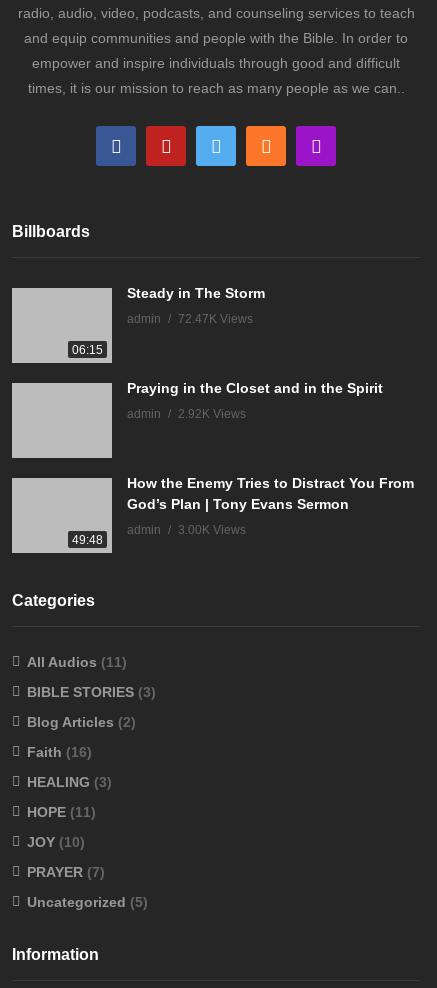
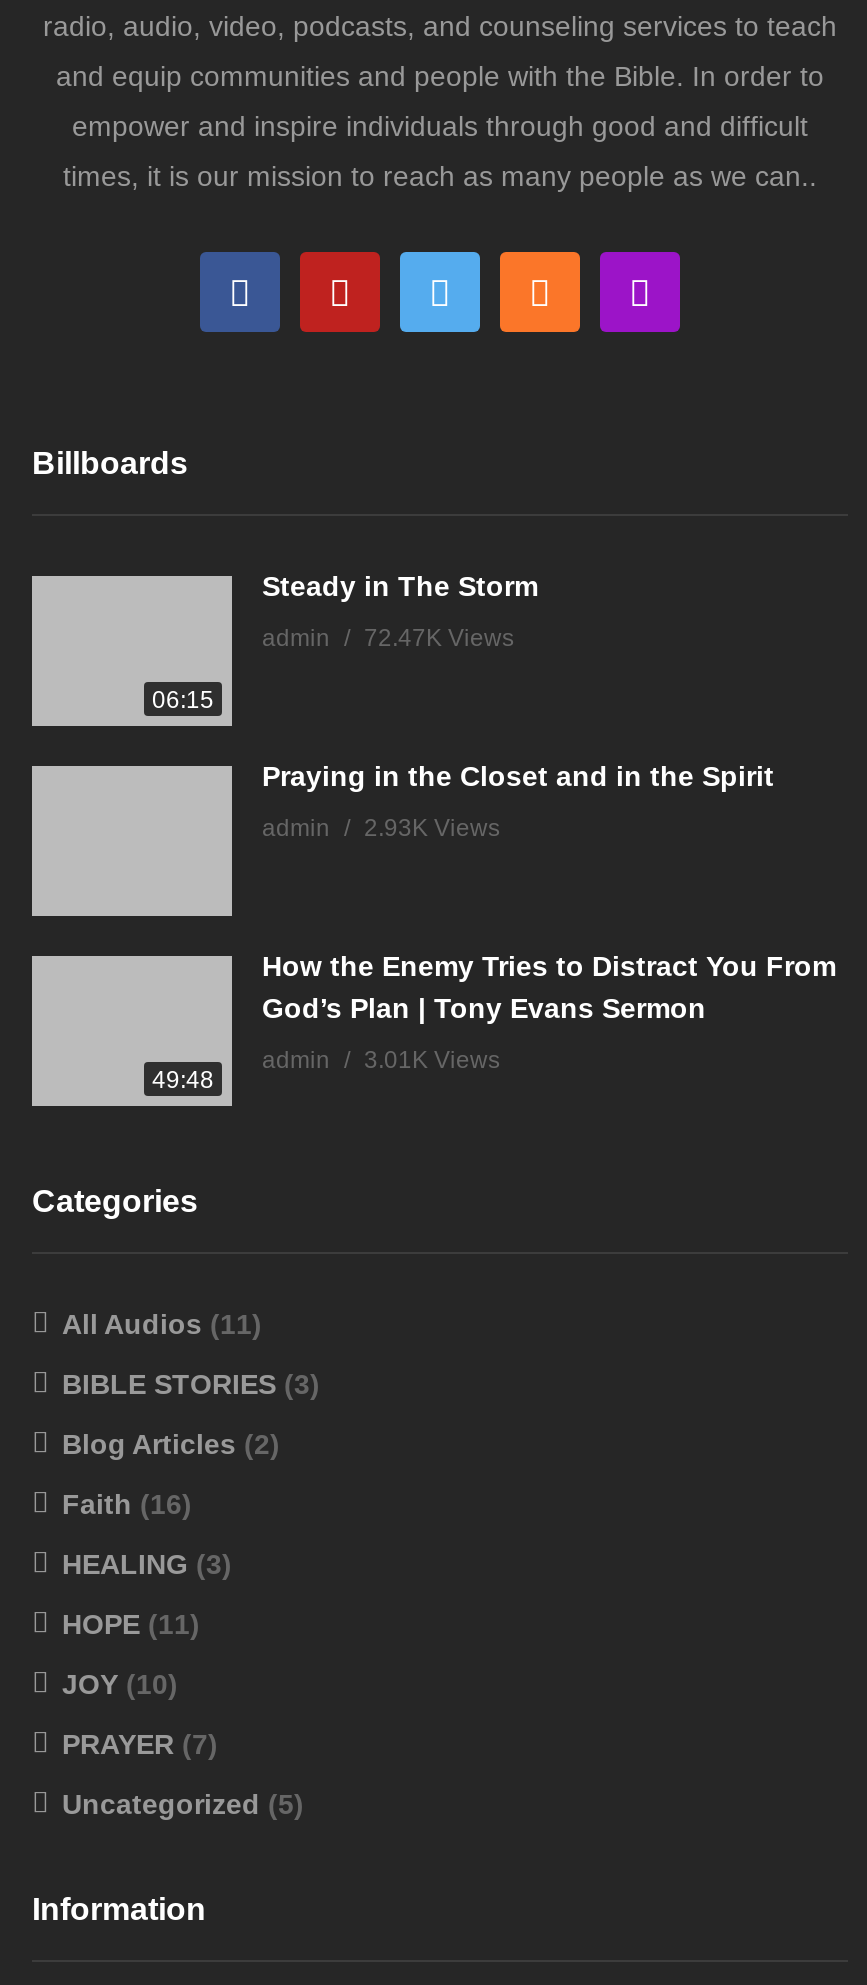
[127,407,246,421] admin 2.92K Views -> [262,814,500,842] admin 2.93K Views
[127,523,246,537] admin 3.00K Views -> [262,1046,500,1074] admin 3.01K Views

